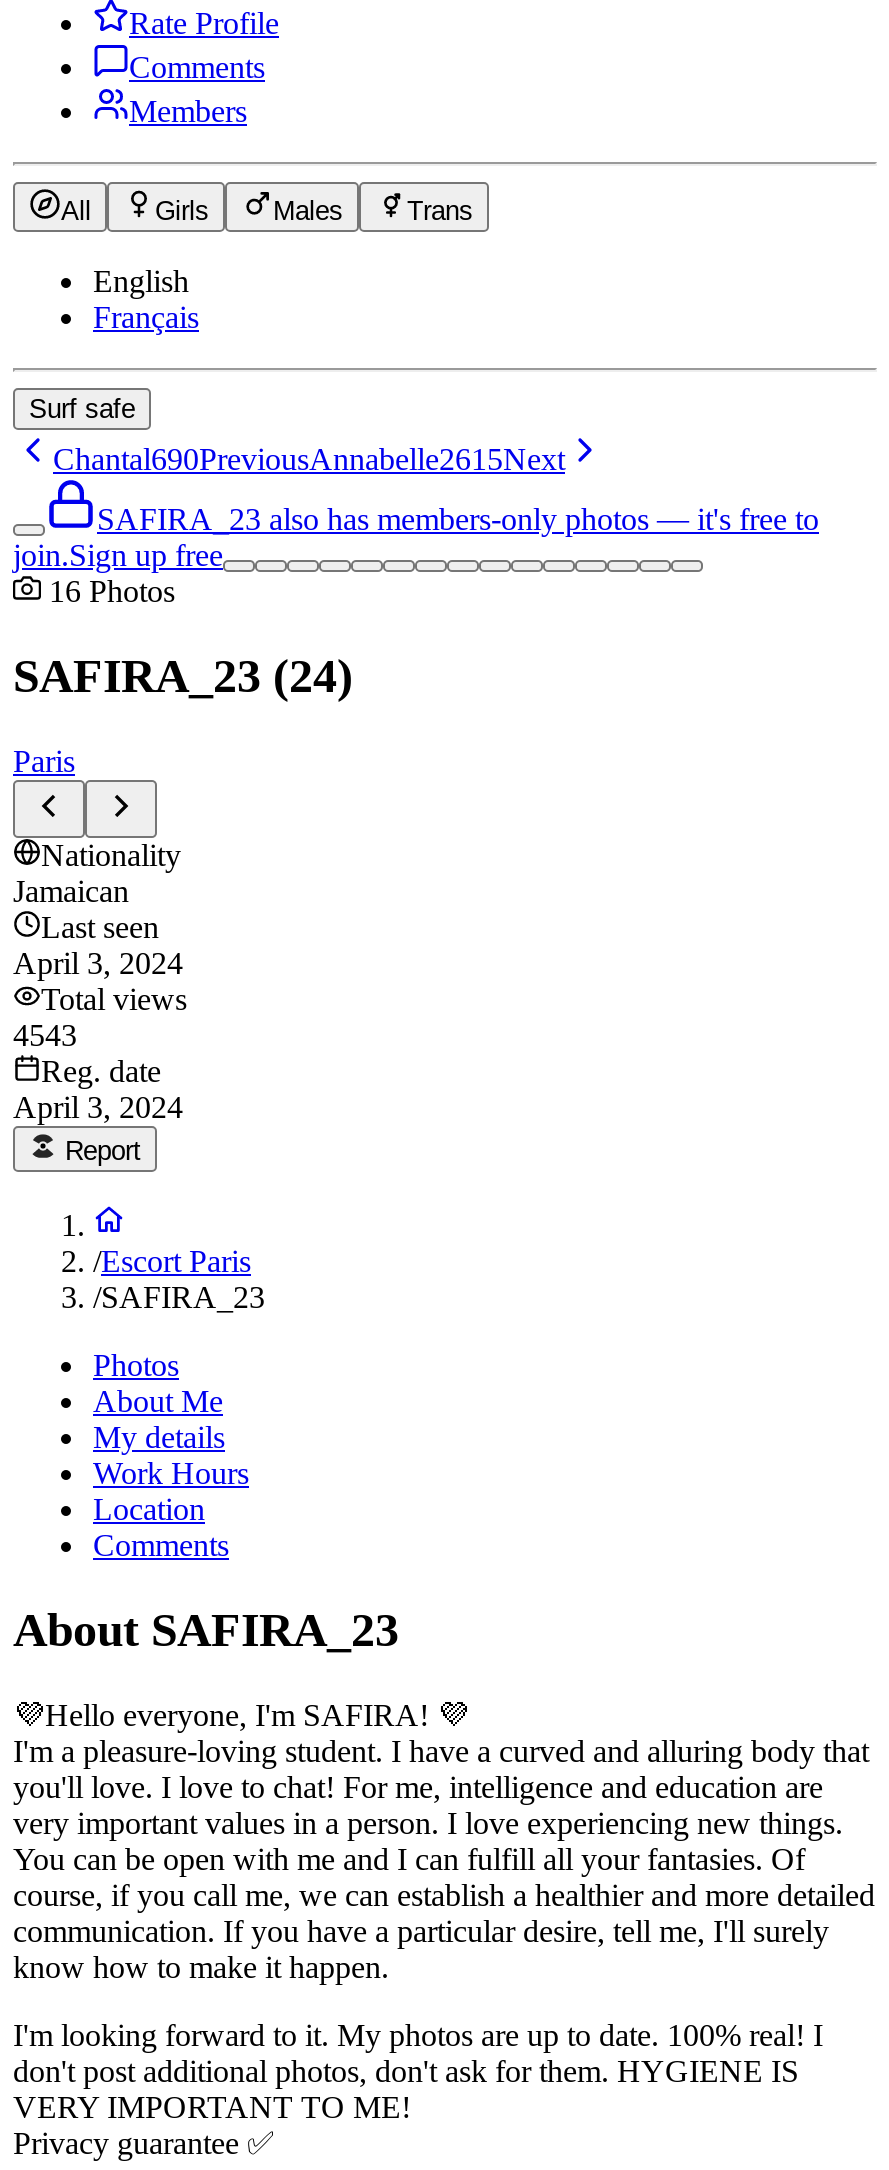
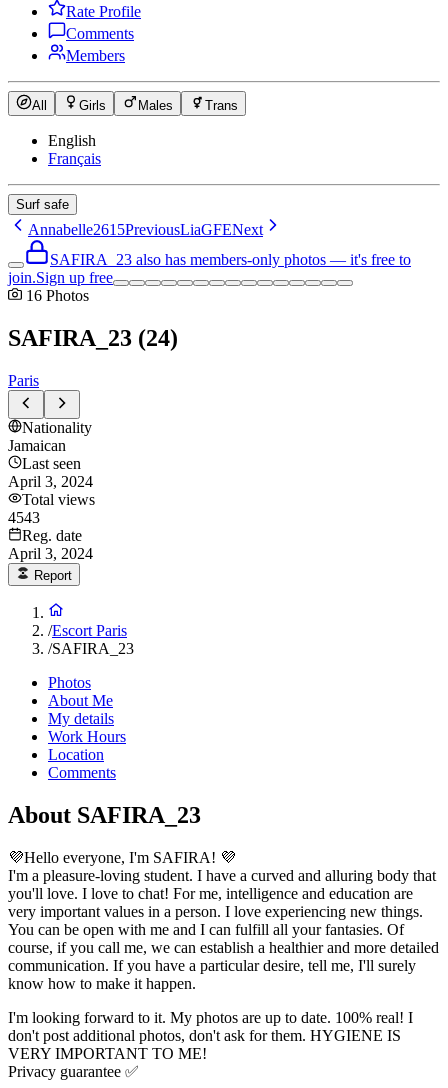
[53,442,565,476] Chantal690PreviousAnnabelle2615Next -> [28,221,263,238] Annabelle2615PreviousLiaGFENext

